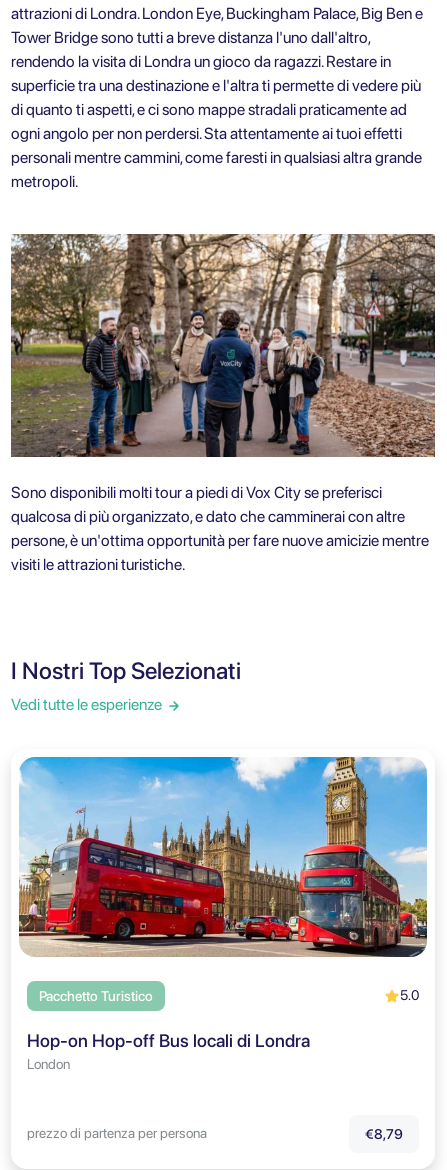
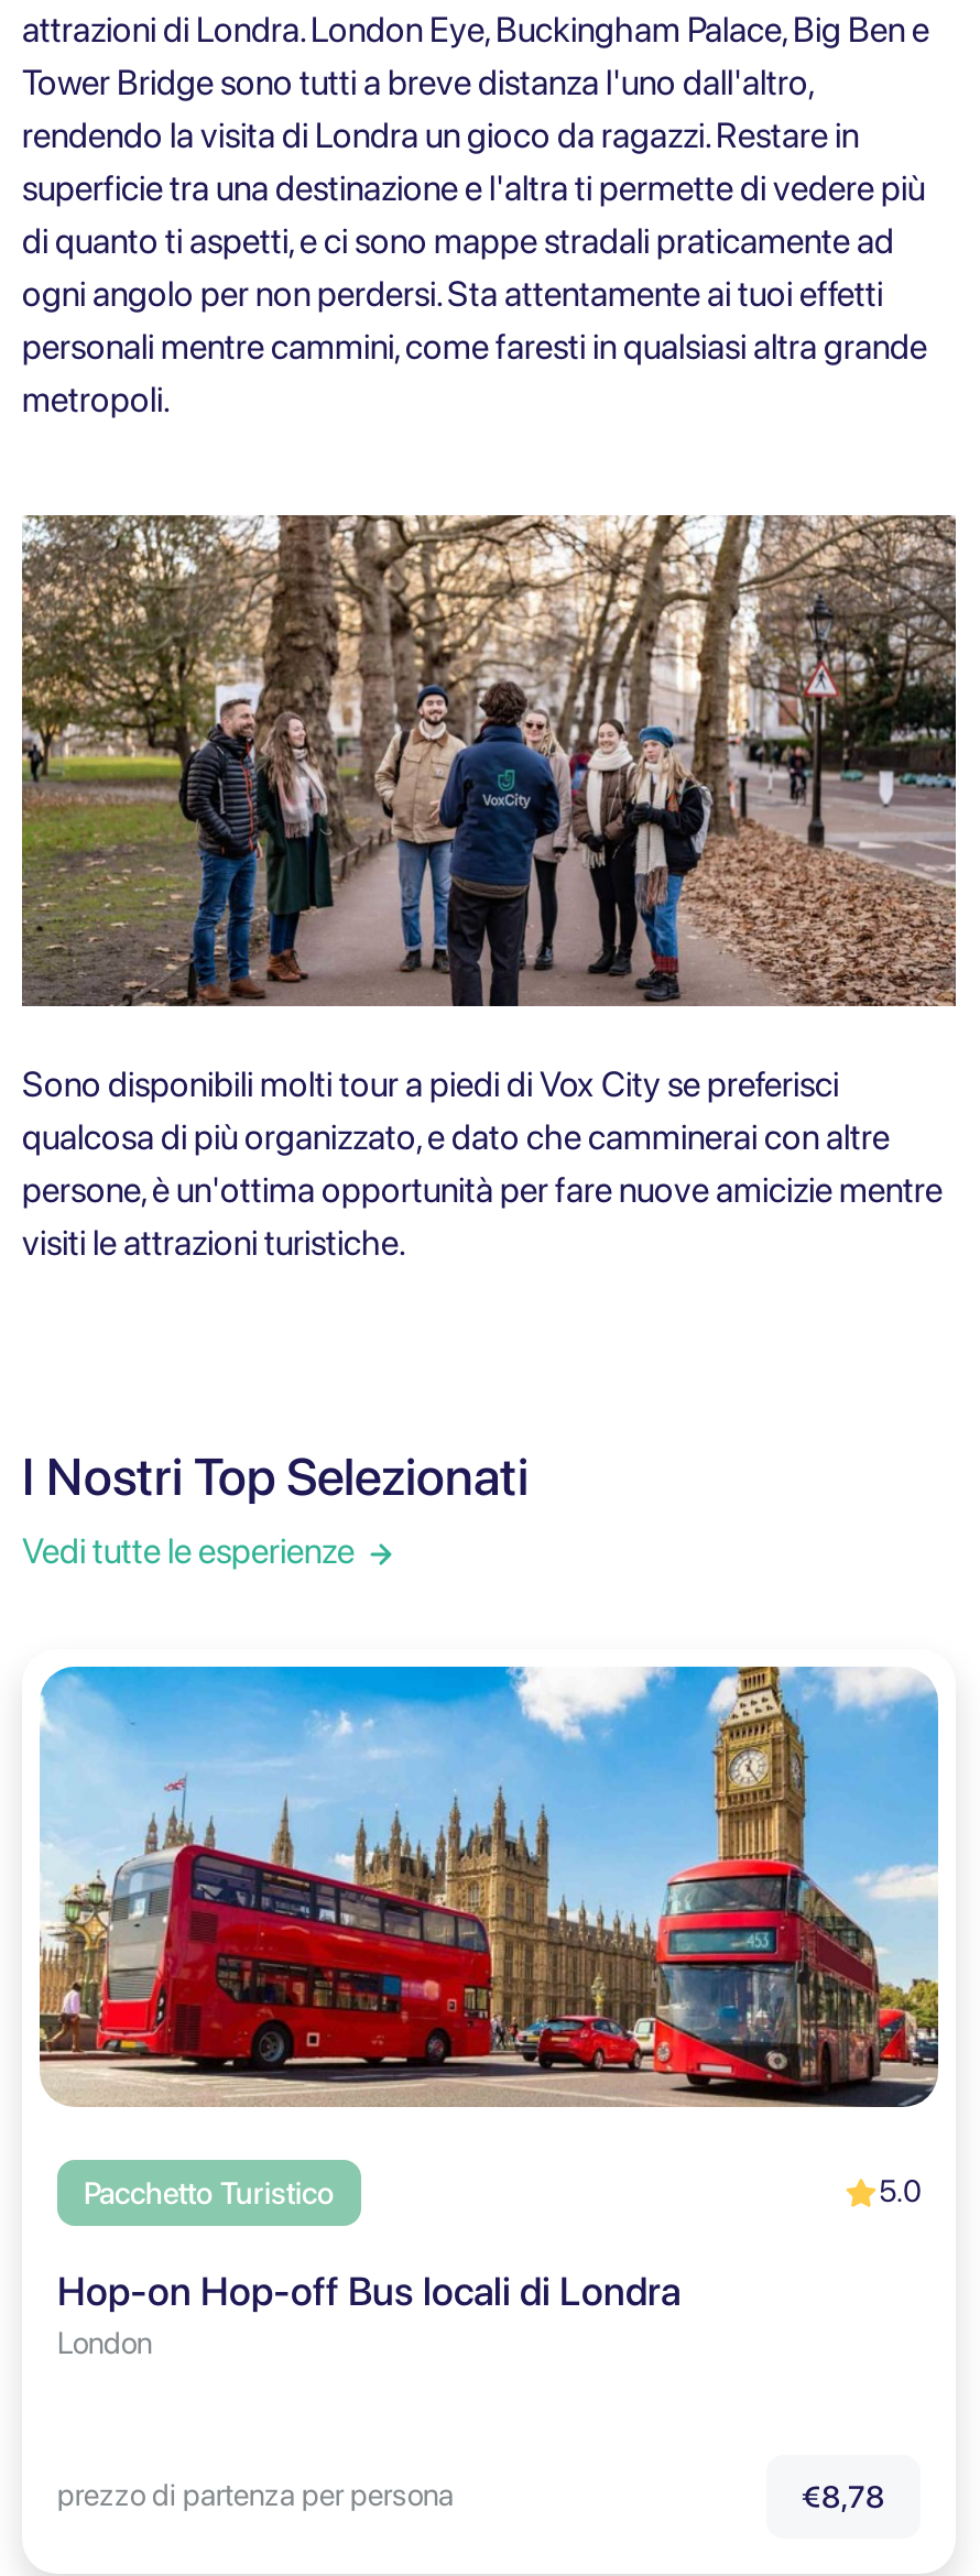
[365,1126,403,1142] €8,79 -> [802,2479,885,2514] €8,78

